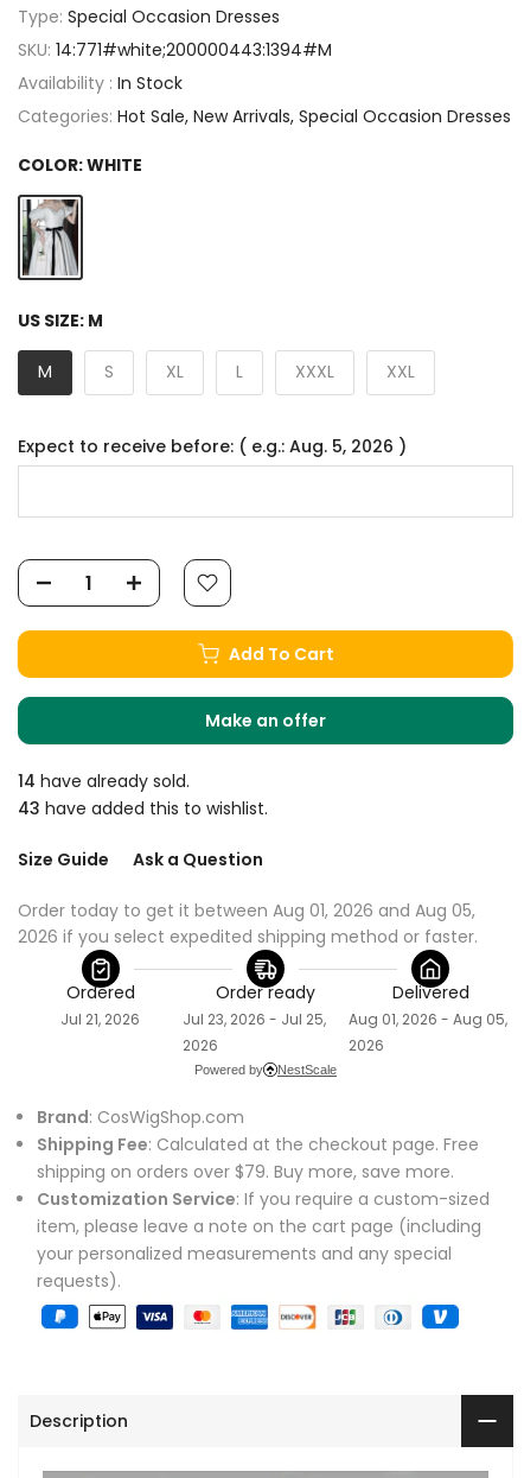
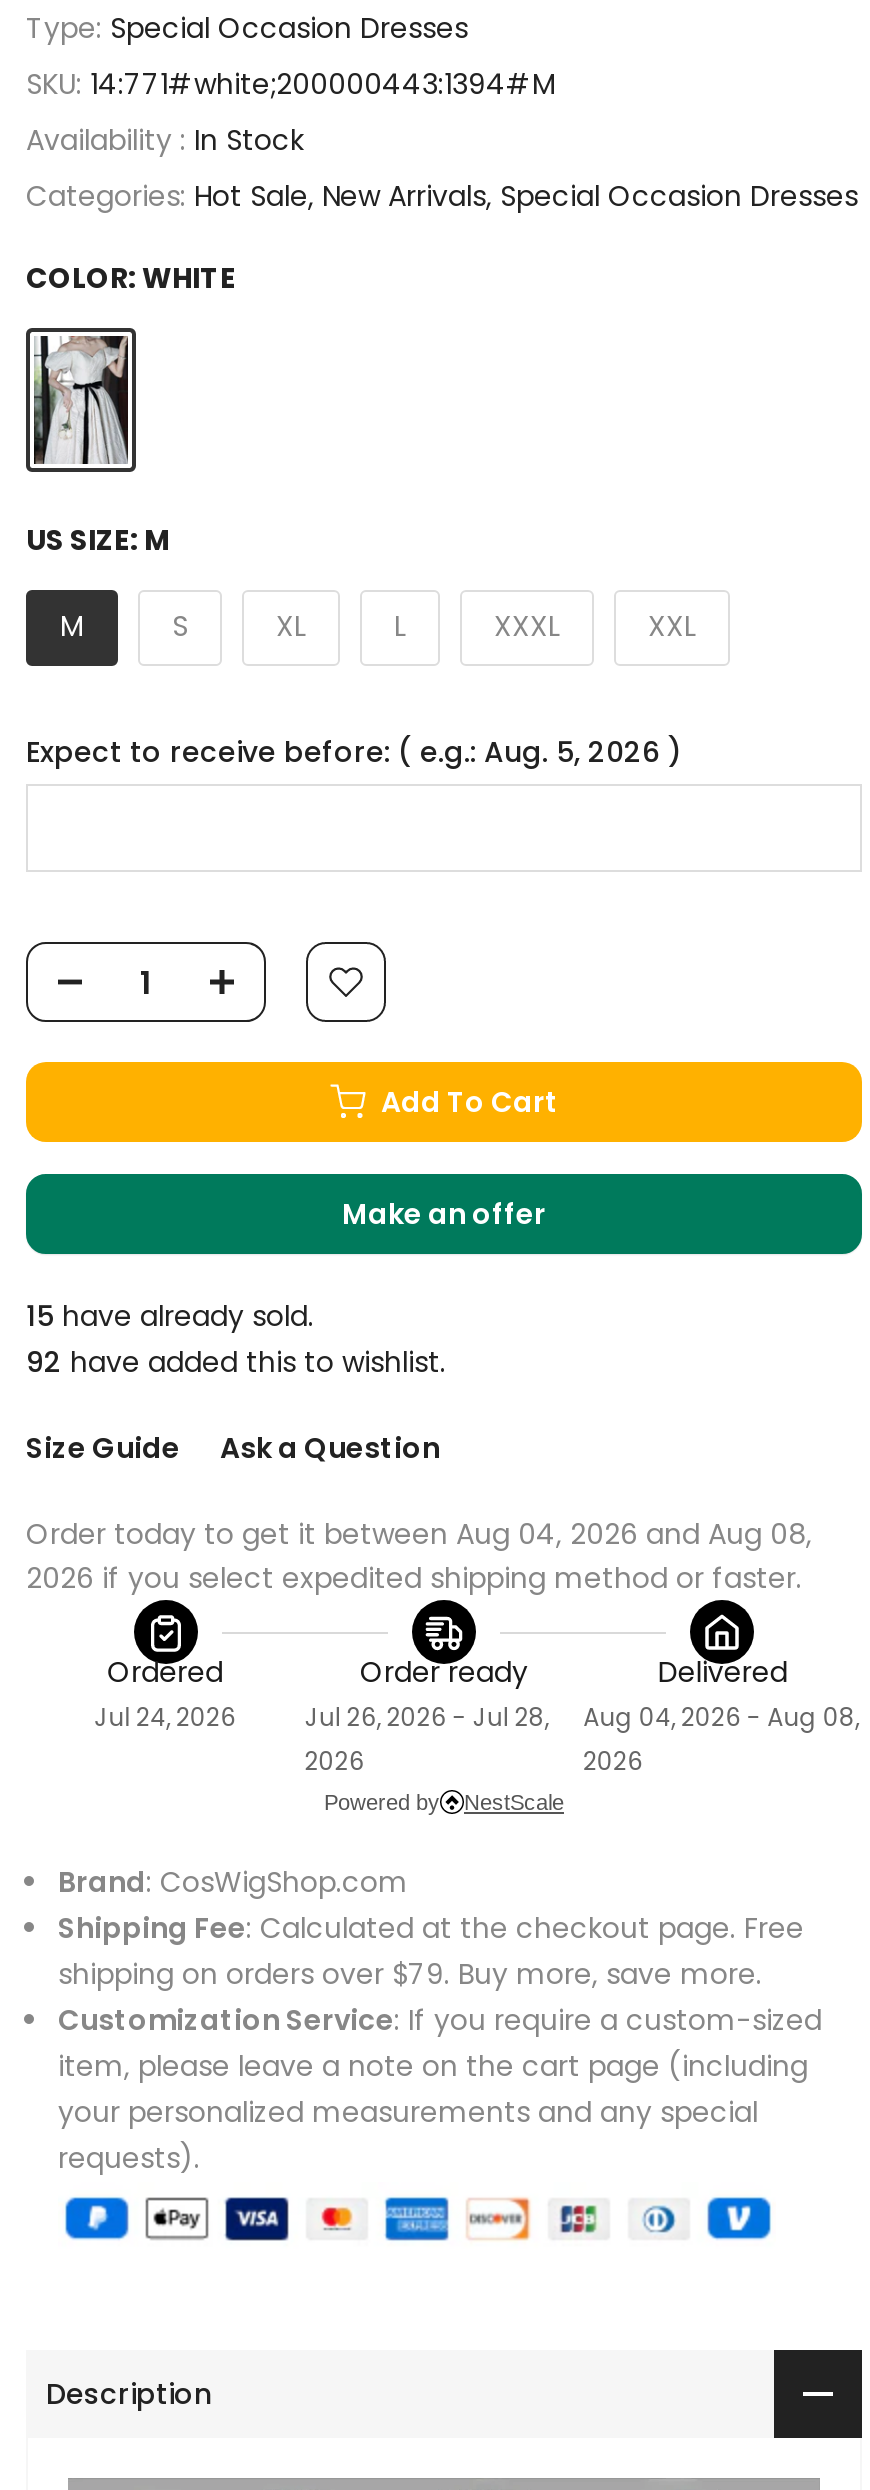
[18,770,190,793] 14 have already sold. -> [26,1296,314,1336] 15 have already sold.
[18,797,268,821] 43 have added this to wishlist. -> [26,1342,446,1382] 92 have added this to wishlist.
[18,899,475,923] Order today to get it between Aug 01, 2026 and Aug 05, -> [26,1514,812,1554] Order today to get it between Aug 04, 2026 and Aug 08,
[61,1009,140,1029] Jul 21, 2026 -> [94,1700,236,1734] Jul 24, 2026
[183,1009,326,1029] Jul 23, 2026 - Jul 25, -> [305,1700,549,1734] Jul 26, 2026 - Jul 28,
[348,1009,507,1029] Aug 01, 2026 - Aug 05, -> [583,1700,859,1734] Aug 04, 2026 - Aug 08,

